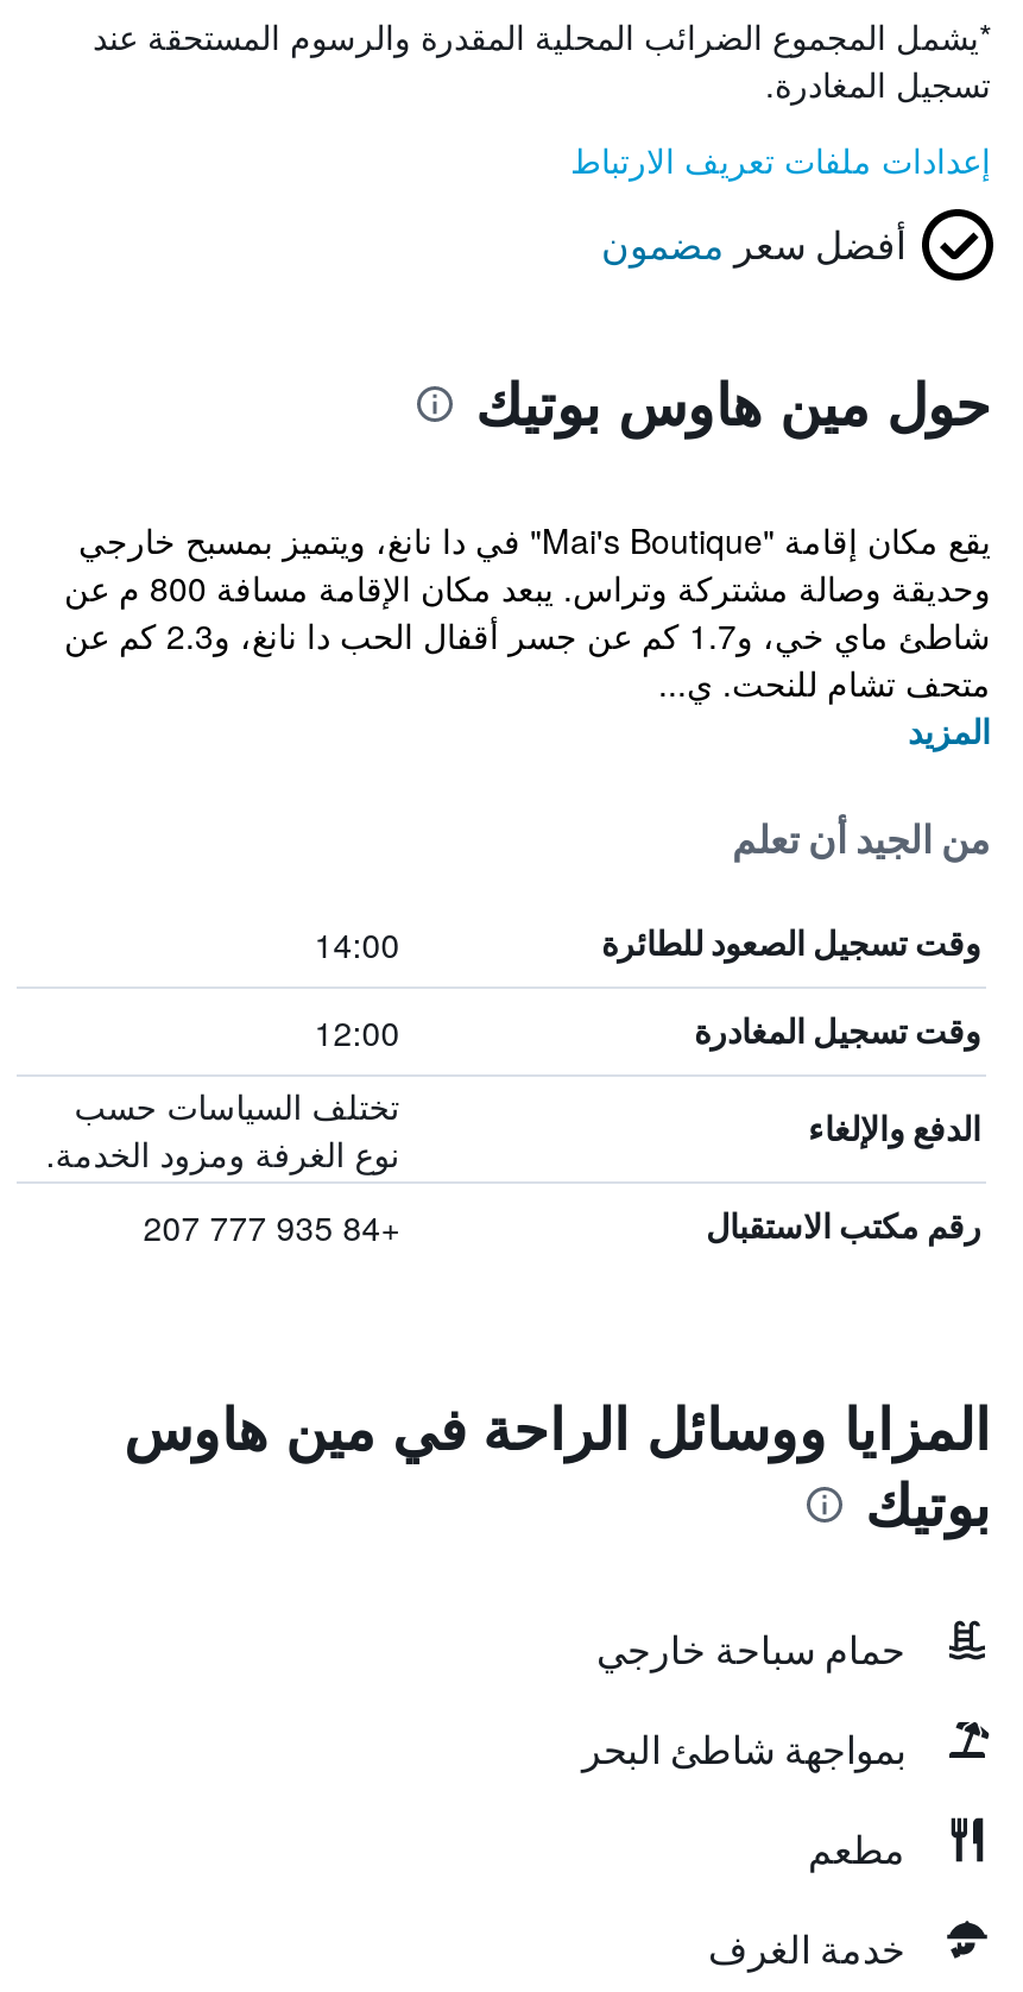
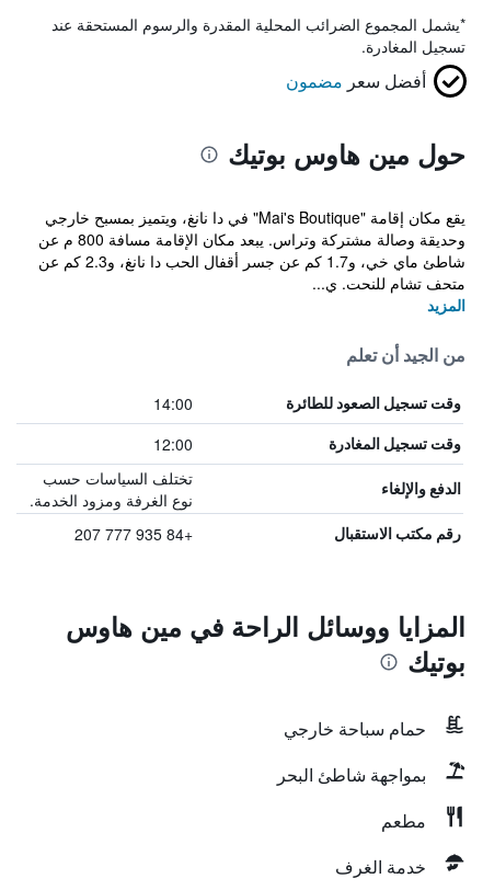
[570,135,991,183] إعدادات ملفات تعريف الارتباط -> none

